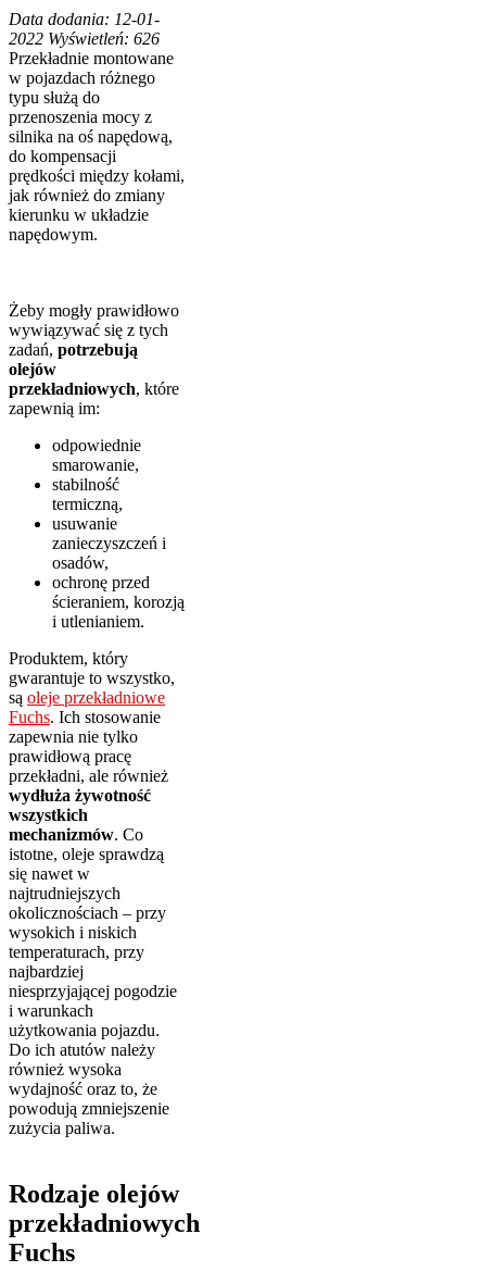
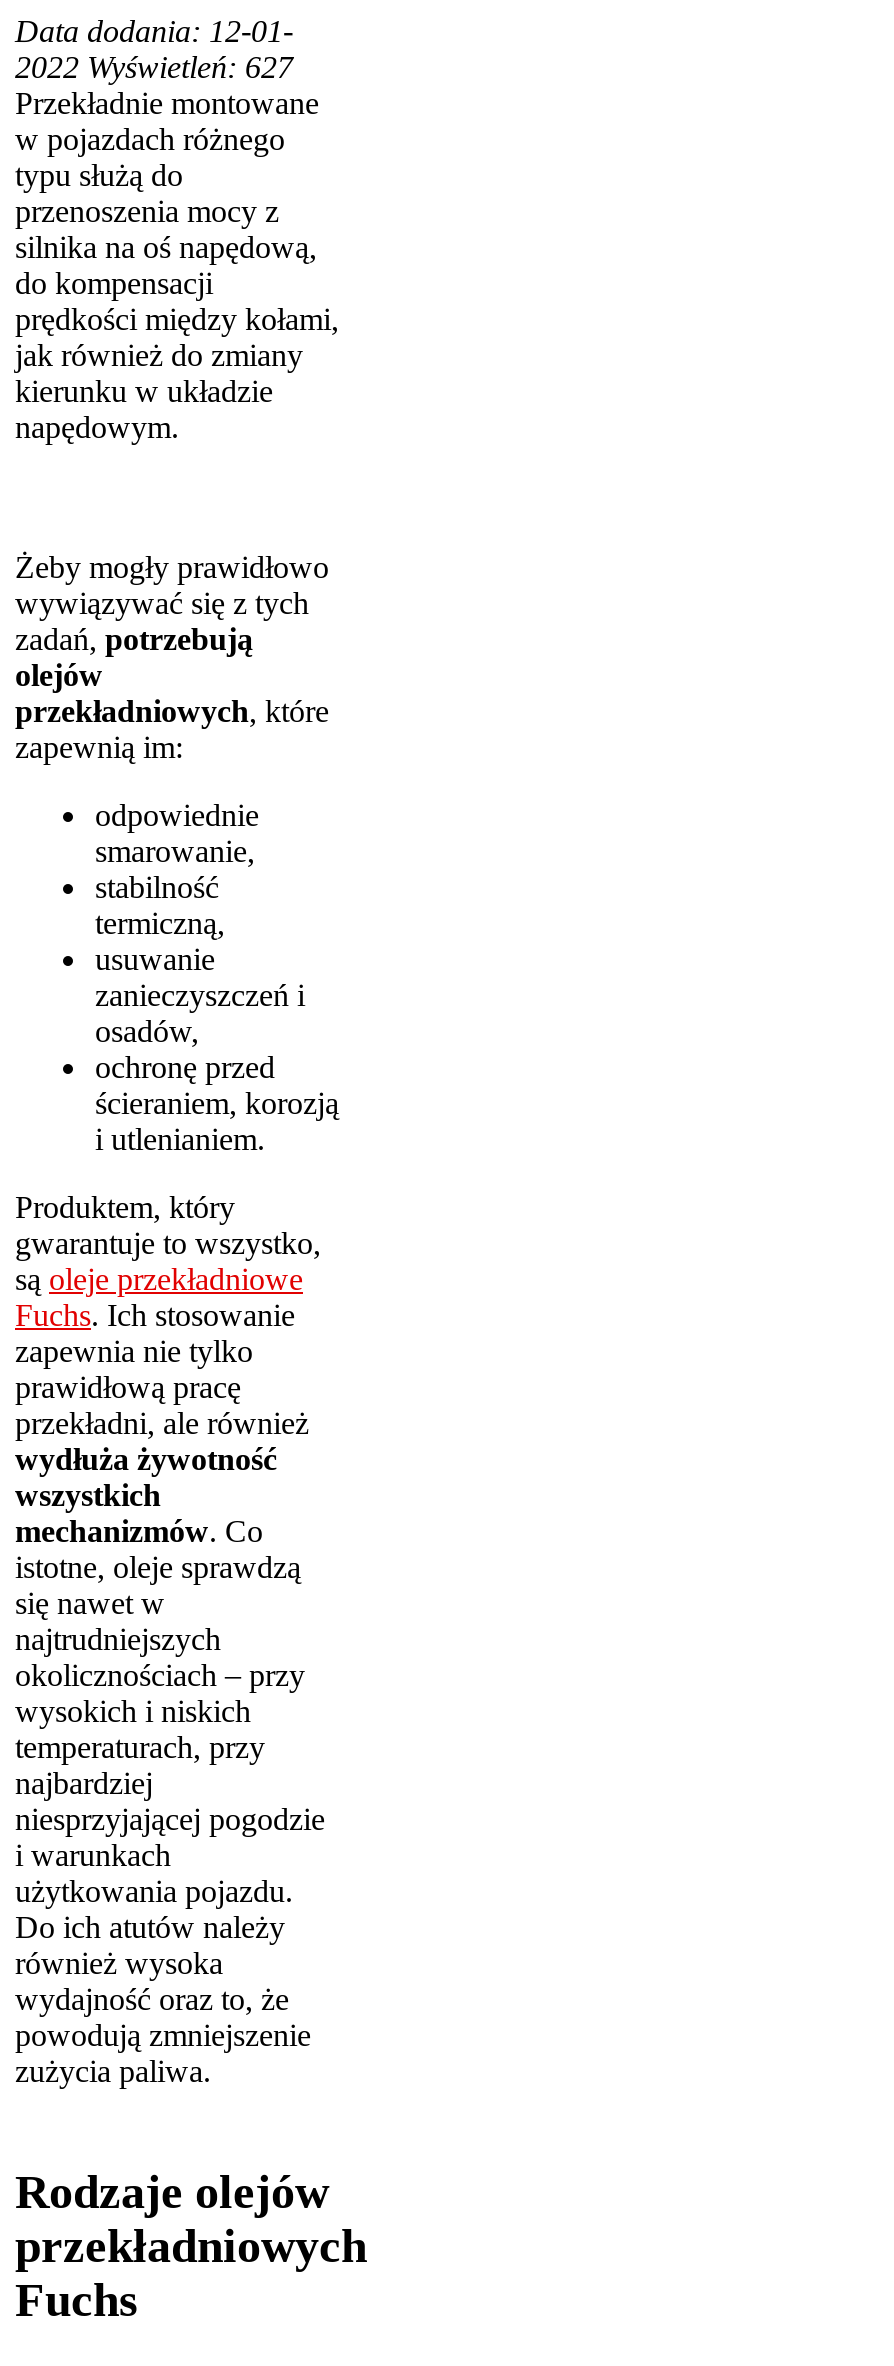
[9,29,160,48] 2022 Wyświetleń: 626 -> [15,50,293,84] 2022 Wyświetleń: 627

